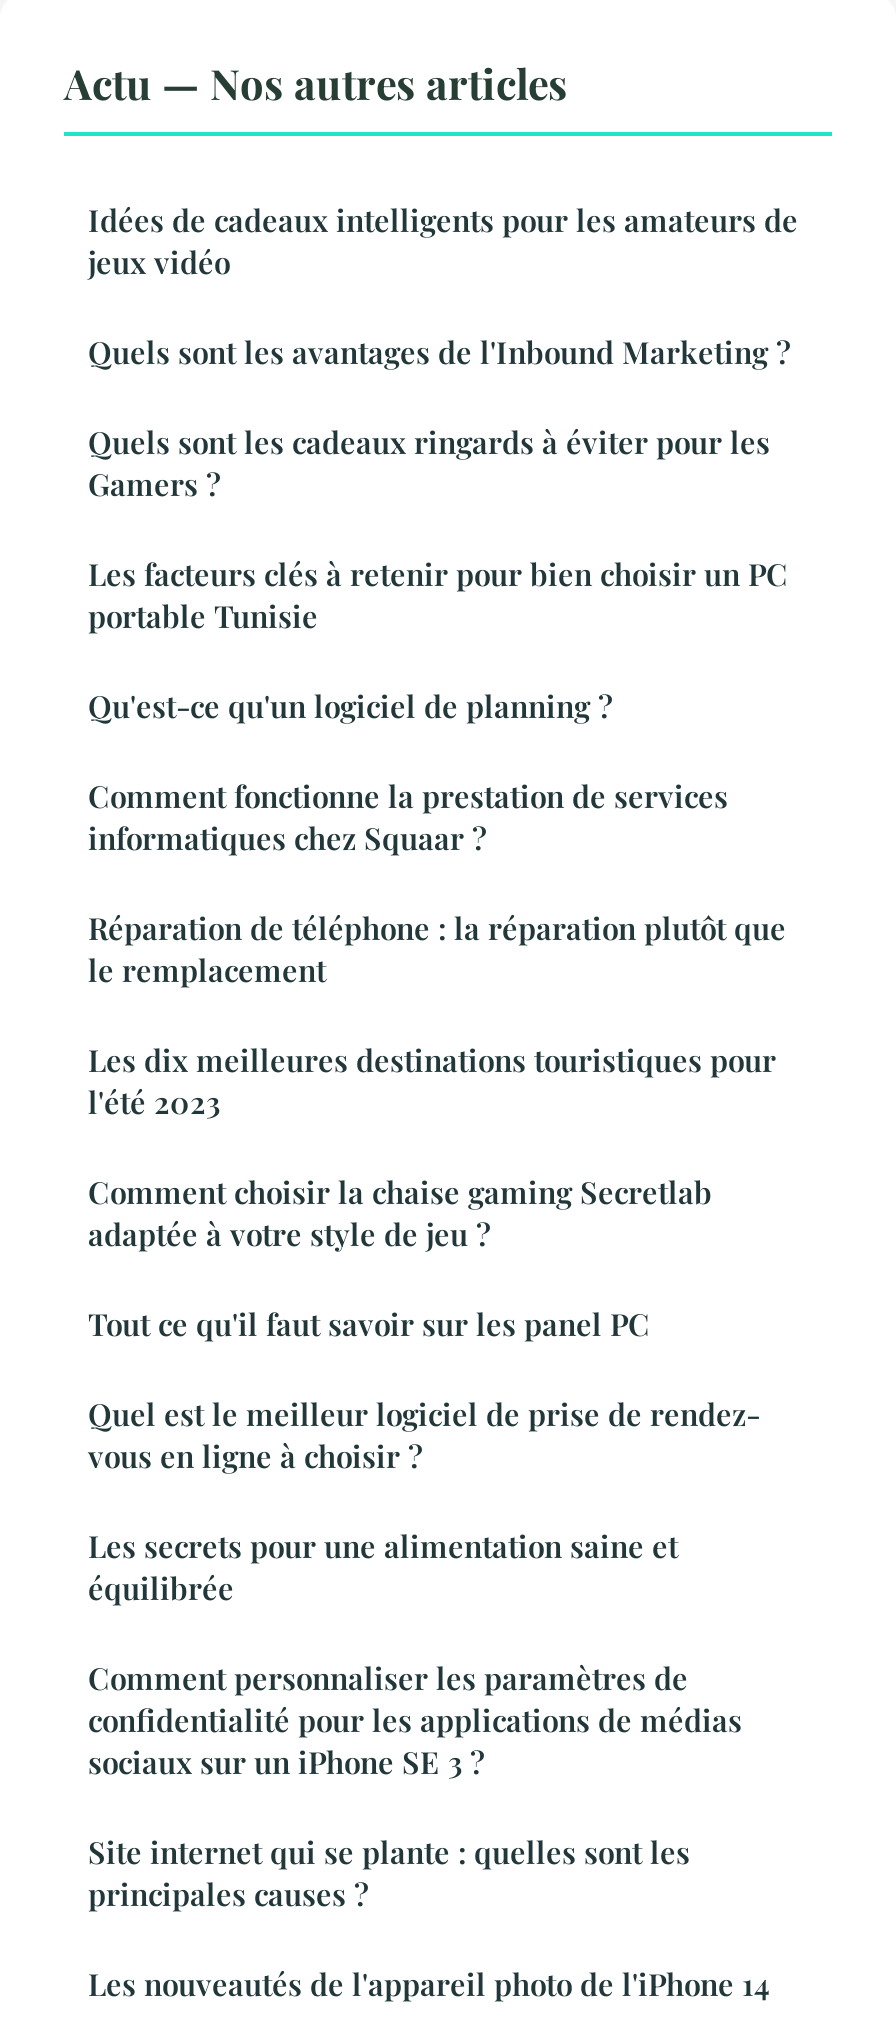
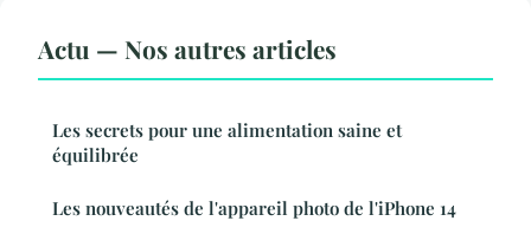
[88,199,798,1475] Idées de cadeaux intelligents pour les amateurs de | jeux vidéo | Quels sont les avantages de l'Inbound Marketing ? | Quels sont les cadeaux ringards à éviter pour les | Gamers ? | Les facteurs clés à retenir pour bien choisir un PC | portable Tunisie | Qu'est-ce qu'un logiciel de planning ? | Comment fonctionne la prestation de services | informatiques chez Squaar ? | Réparation de téléphone : la réparation plutôt que | le remplacement | Les dix meilleures destinations touristiques pour | l'été 2023 | Comment choisir la chaise gaming Secretlab | adaptée à votre style de jeu ? | Tout ce qu'il faut savoir sur les panel PC | Quel est le meilleur logiciel de prise de rendez- | vous en ligne à choisir ? -> none
[88,1657,742,1913] Comment personnaliser les paramètres de | confidentialité pour les applications de médias | sociaux sur un iPhone SE 3 ? | Site internet qui se plante : quelles sont les | principales causes ? -> none

